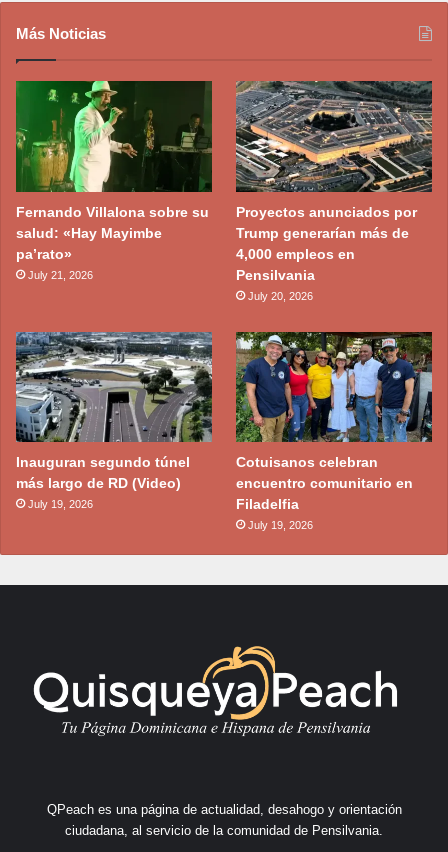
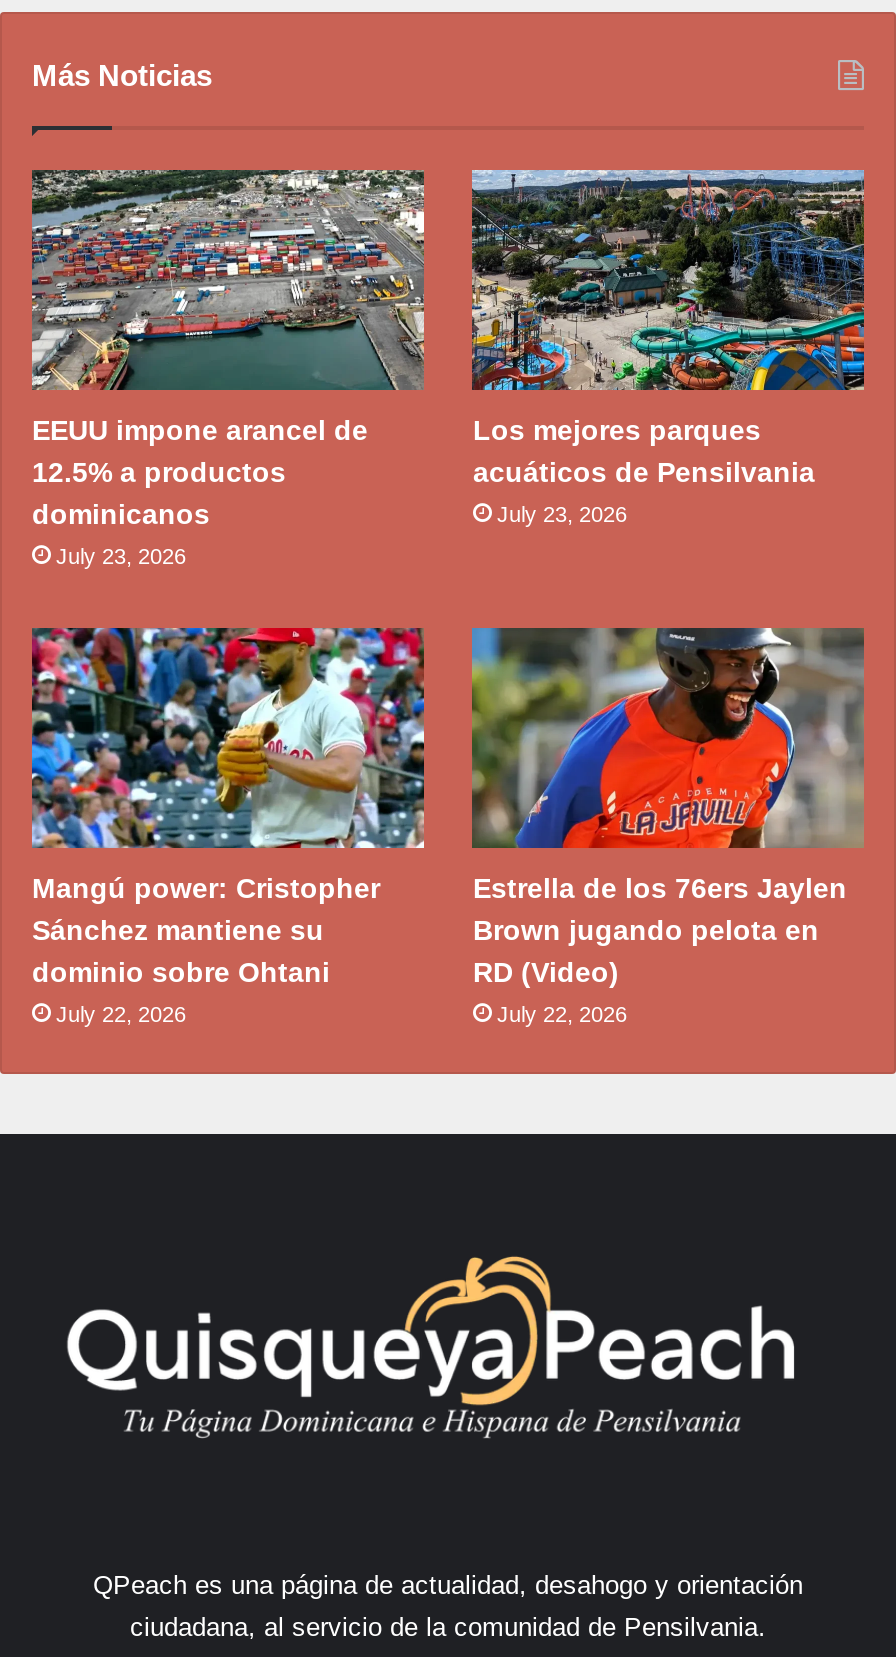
[15,80,213,280] [image] | Fernando Villalona sobre su | salud: «Hay Mayimbe | pa’rato» | July 21, 2026 -> [30,167,426,568] [image] | EEUU impone arancel de | 12.5% a productos | dominicanos | July 23, 2026
[236,80,433,301] [image] | Proyectos anunciados por | Trump generarían más de | 4,000 empleos en | Pensilvania | July 20, 2026 -> [470,169,866,526] [image] | Los mejores parques | acuáticos de Pensilvania | July 23, 2026
[15,331,213,510] [image] | Inauguran segundo túnel | más largo de RD (Video) | July 19, 2026 -> [30,627,426,1027] [image] | Mangú power: Cristopher | Sánchez mantiene su | dominio sobre Ohtani | July 22, 2026
[235,331,433,531] [image] | Cotuisanos celebran | encuentro comunitario en | Filadelfia | July 19, 2026 -> [470,627,864,1027] [image] | Estrella de los 76ers Jaylen | Brown jugando pelota en | RD (Video) | July 22, 2026

